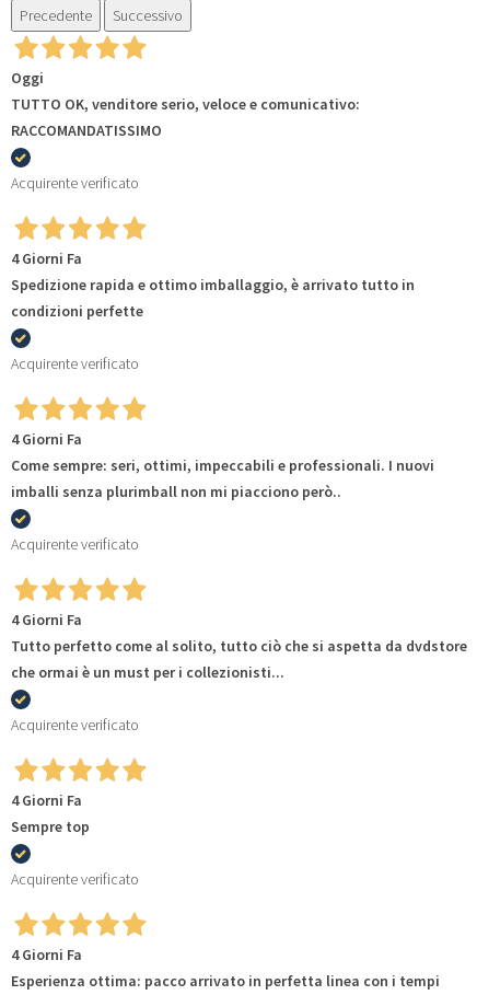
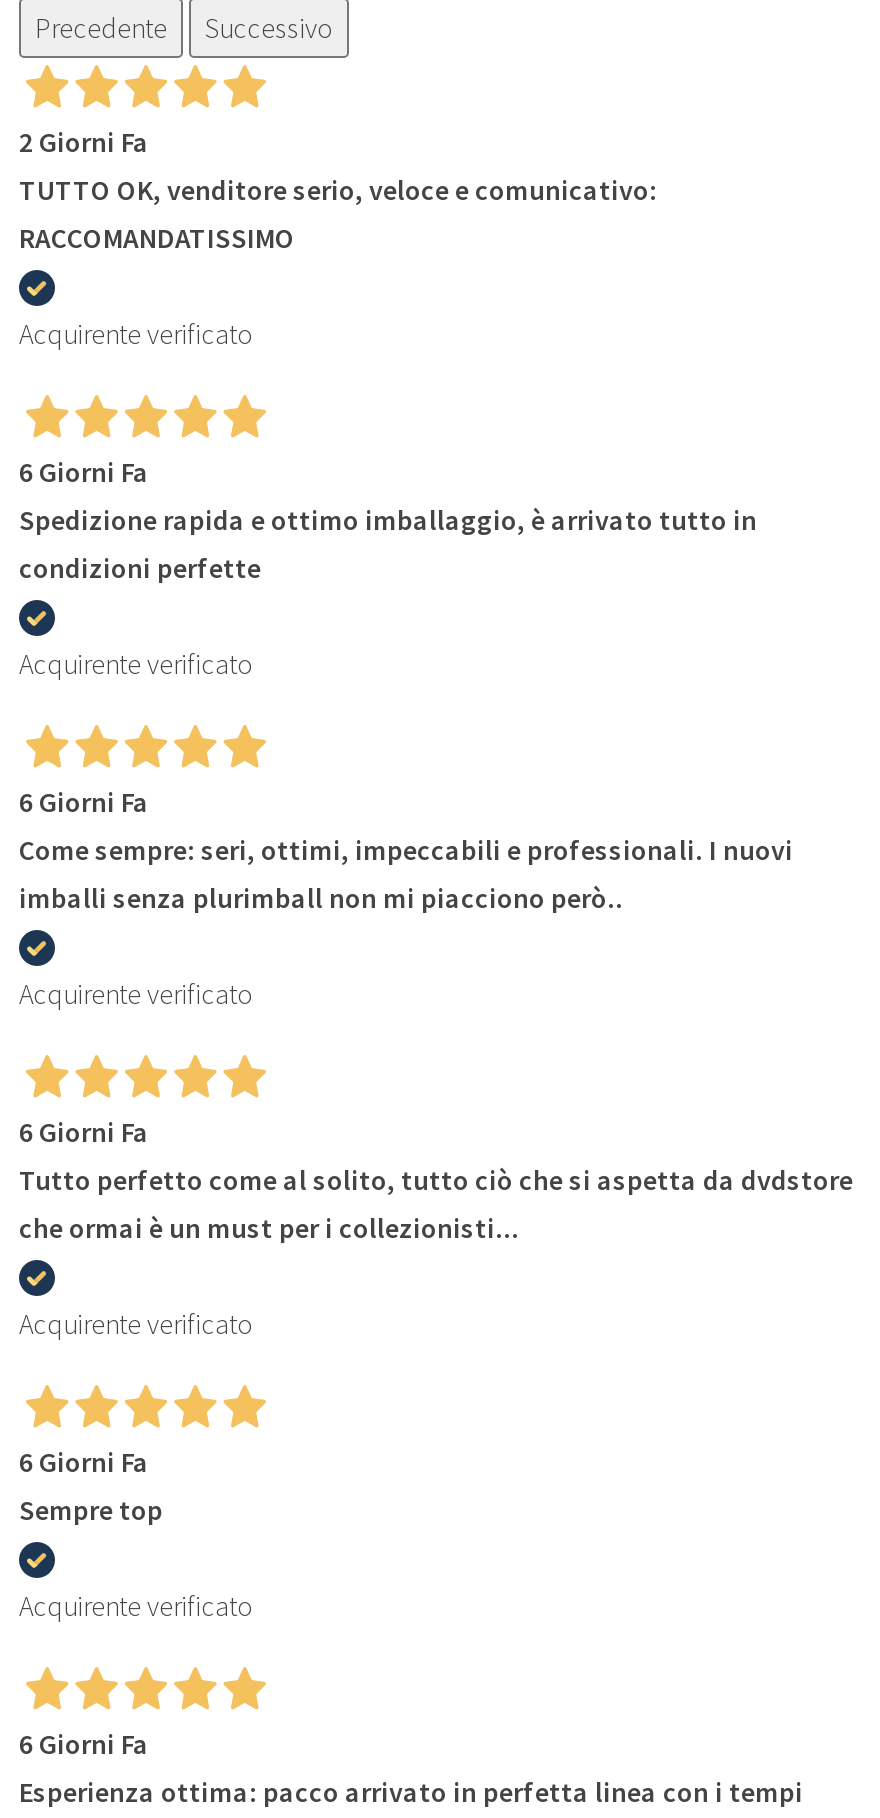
[11,67,44,87] Oggi -> [19,123,149,159] 2 Giorni Fa
[11,248,82,268] 4 Giorni Fa -> [19,453,149,489] 6 Giorni Fa
[11,429,82,448] 4 Giorni Fa -> [19,783,149,819] 6 Giorni Fa
[11,609,82,629] 4 Giorni Fa -> [19,1113,149,1149] 6 Giorni Fa
[11,790,82,809] 4 Giorni Fa -> [19,1443,149,1479] 6 Giorni Fa
[11,944,82,964] 4 Giorni Fa -> [19,1725,149,1761] 6 Giorni Fa

